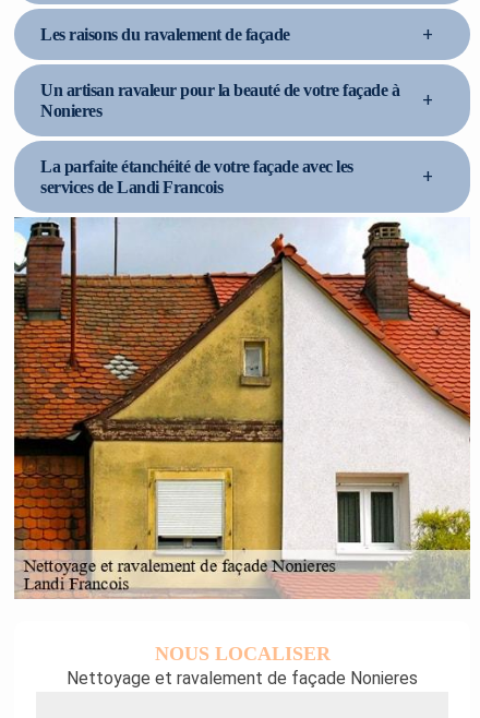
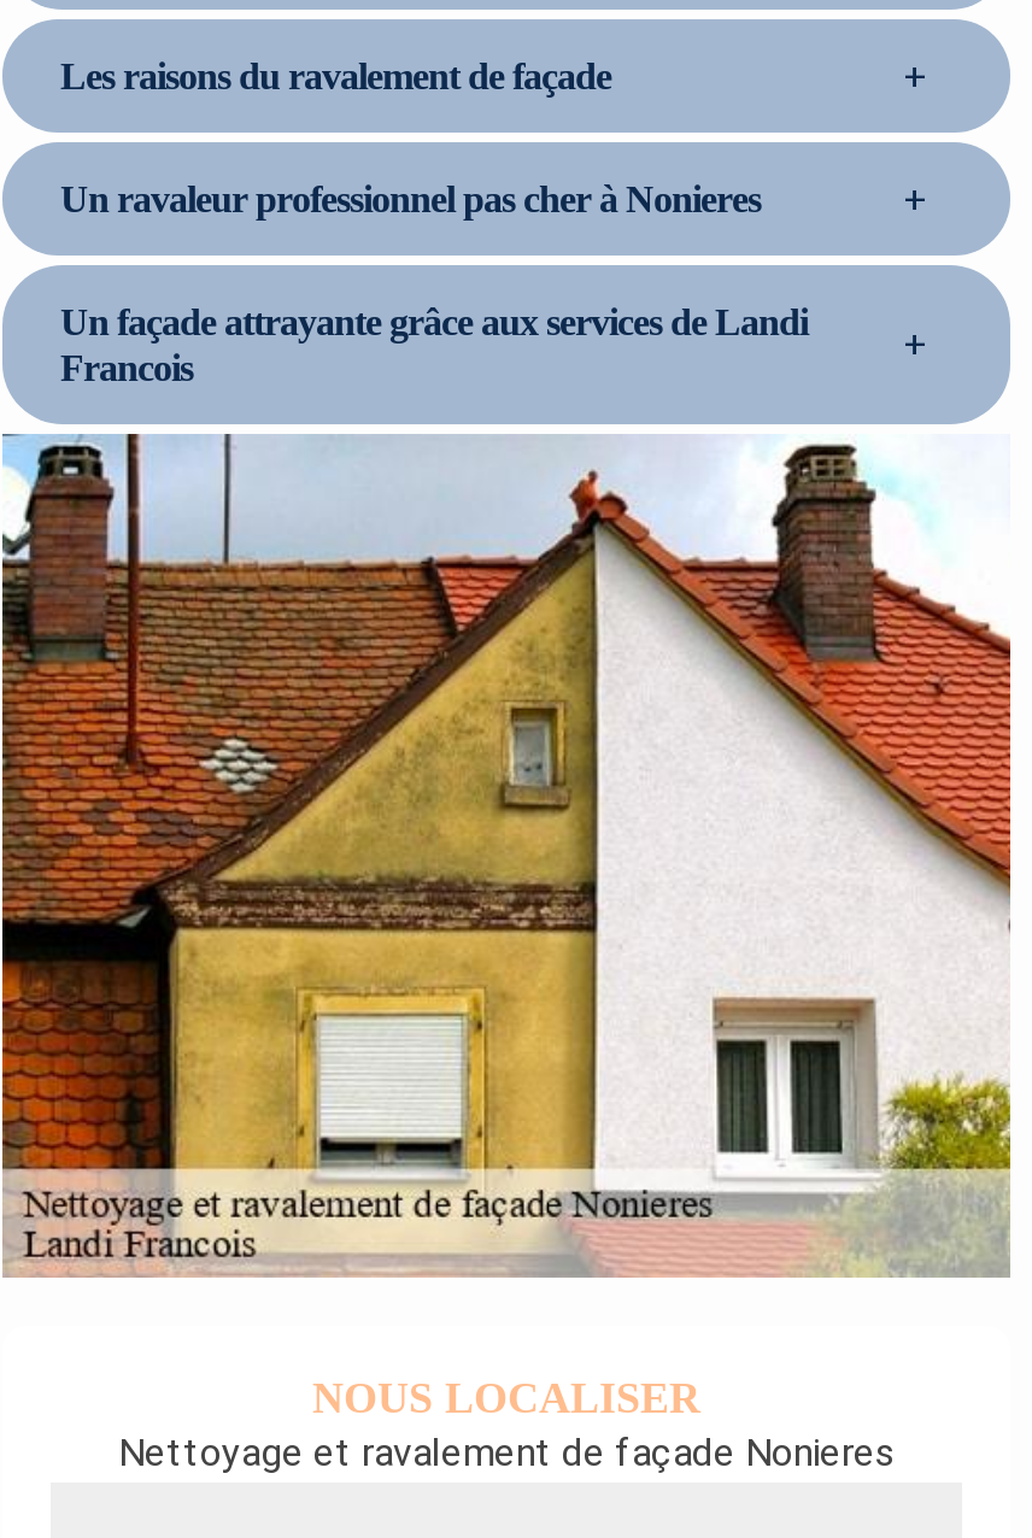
[40,81,399,120] Un artisan ravaleur pour la beauté de votre façade à | Nonieres -> [60,179,761,220] Un ravaleur professionnel pas cher à Nonieres
[40,158,353,197] La parfaite étanchéité de votre façade avec les | services de Landi Francois -> [60,302,808,389] Un façade attrayante grâce aux services de Landi | Francois

